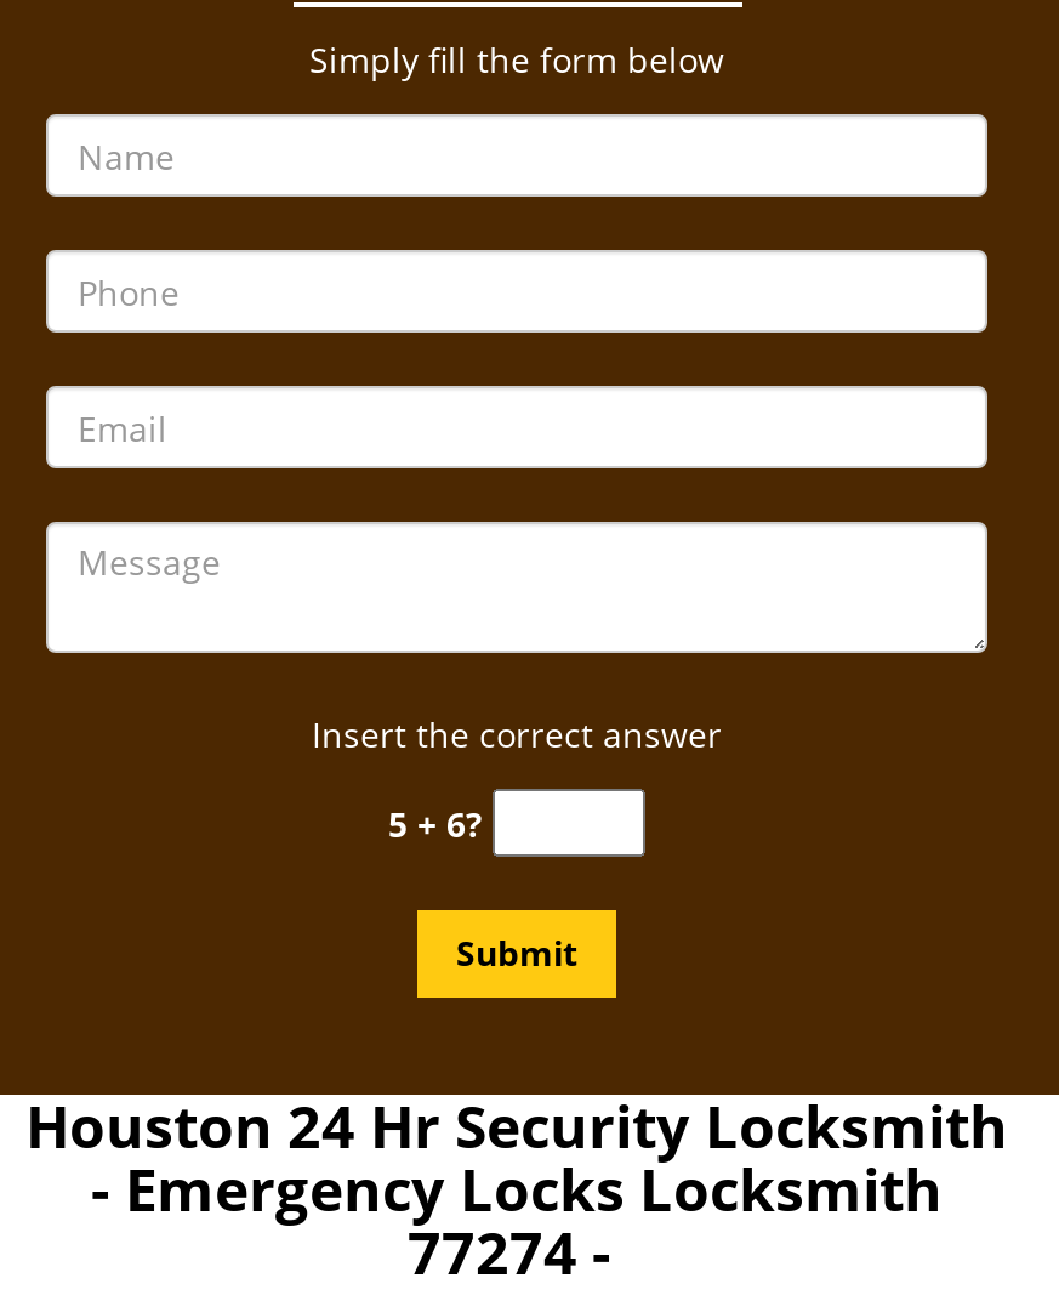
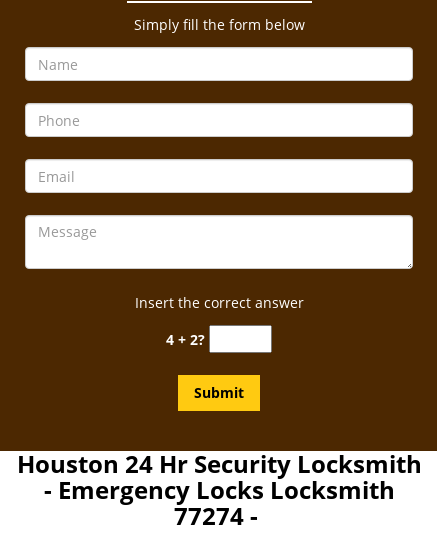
[388,801,483,847] 5 + 6? -> [166,330,205,349] 4 + 2?

